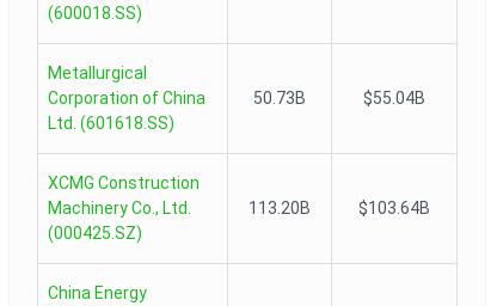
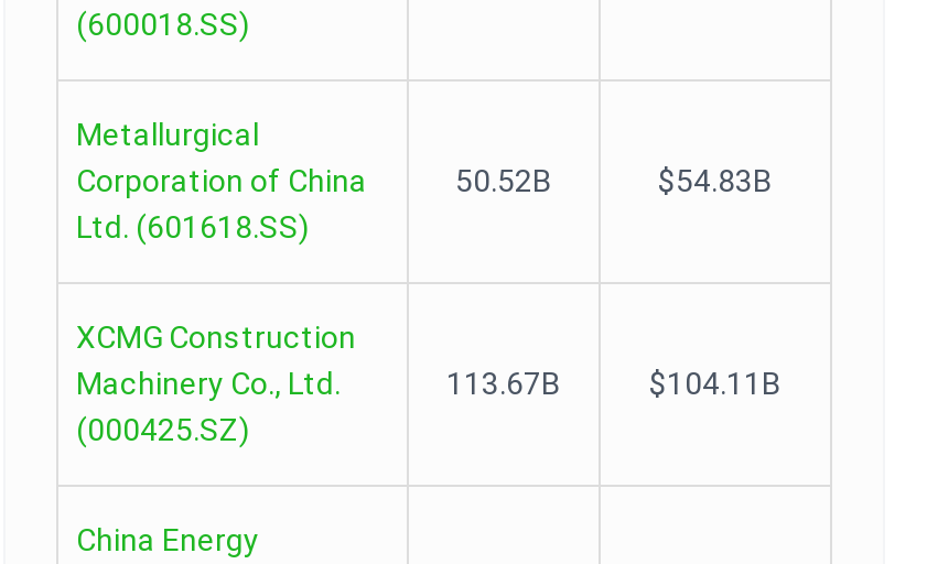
[253,88,425,108] 50.73B | $55.04B -> [455,163,773,198] 50.52B | $54.83B
[249,198,430,218] 113.20B | $103.64B -> [446,366,782,401] 113.67B | $104.11B

